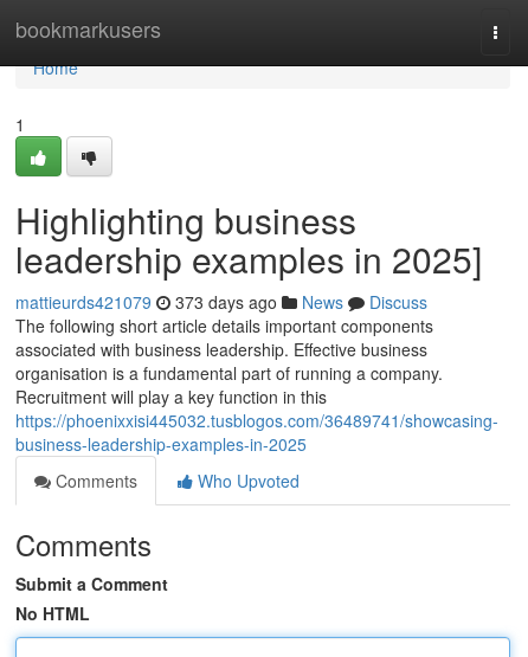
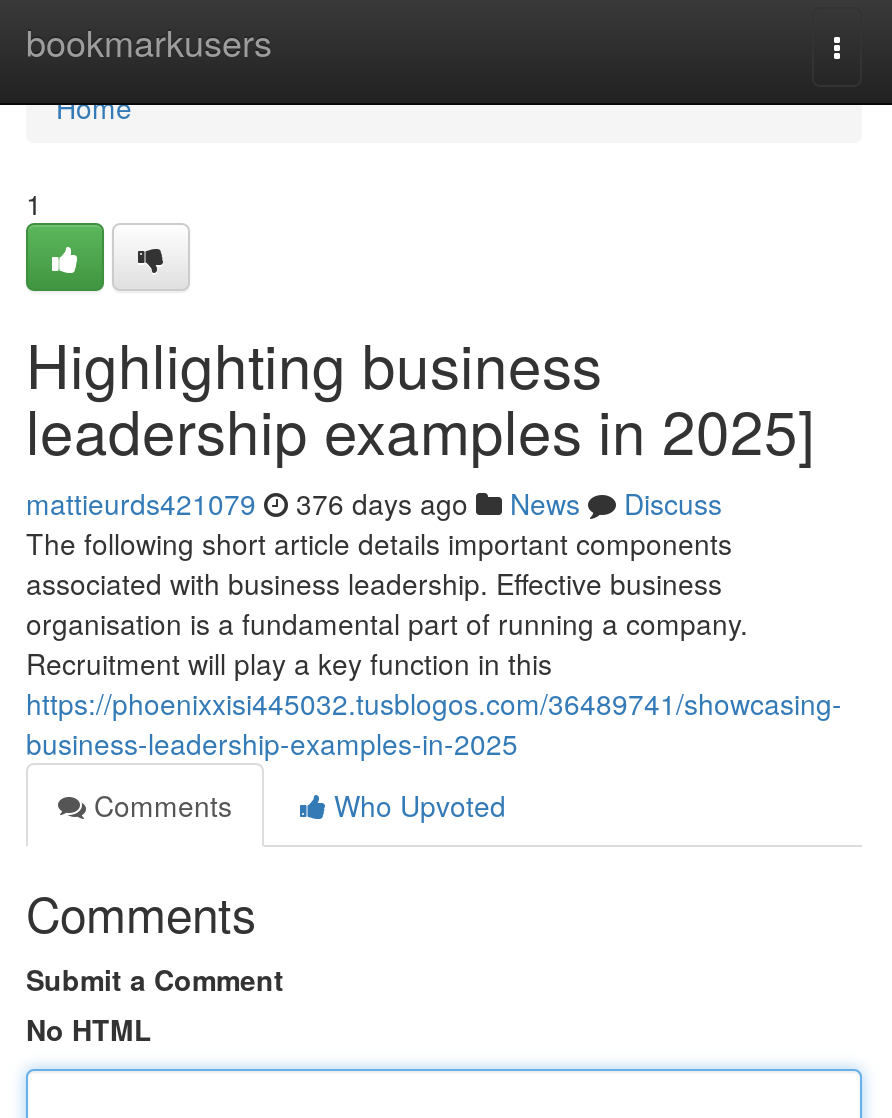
[15,290,427,314] mattieurds421079 373 days ago News Discuss -> [26,483,722,523] mattieurds421079 376 days ago News Discuss

